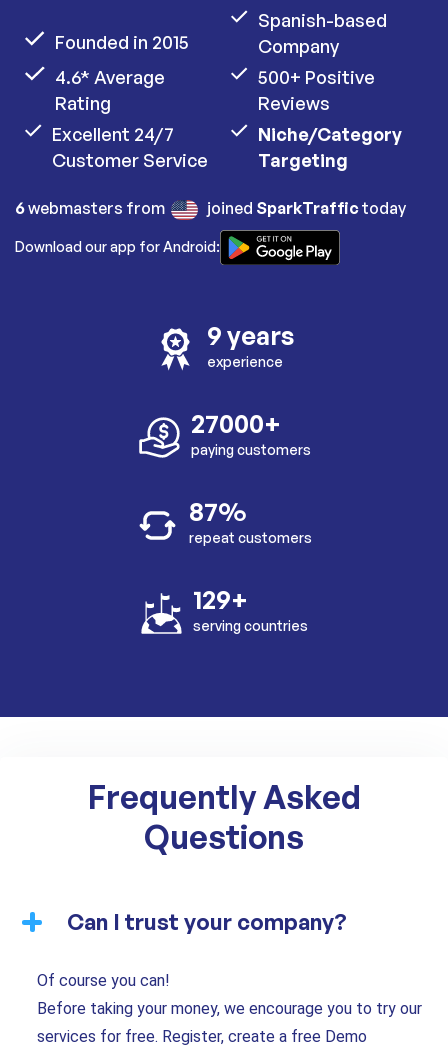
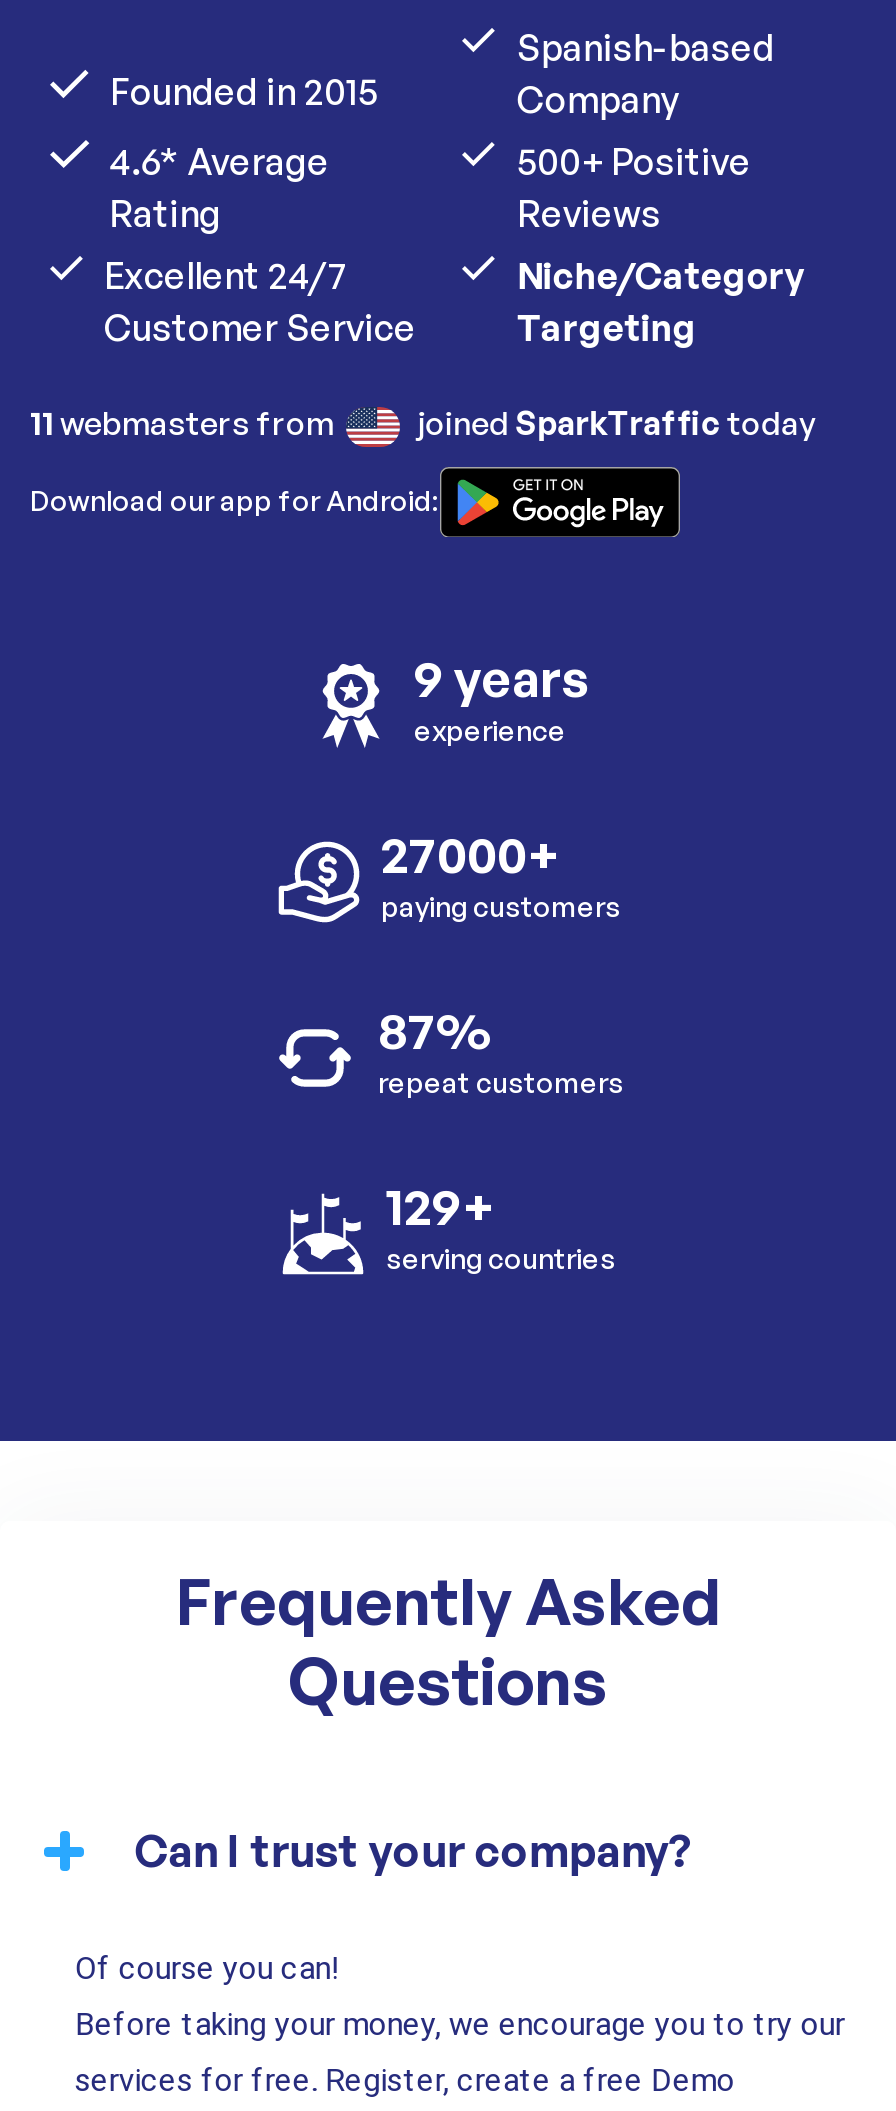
[15,198,171,218] 6 webmasters from -> [30,403,346,443] 11 webmasters from

